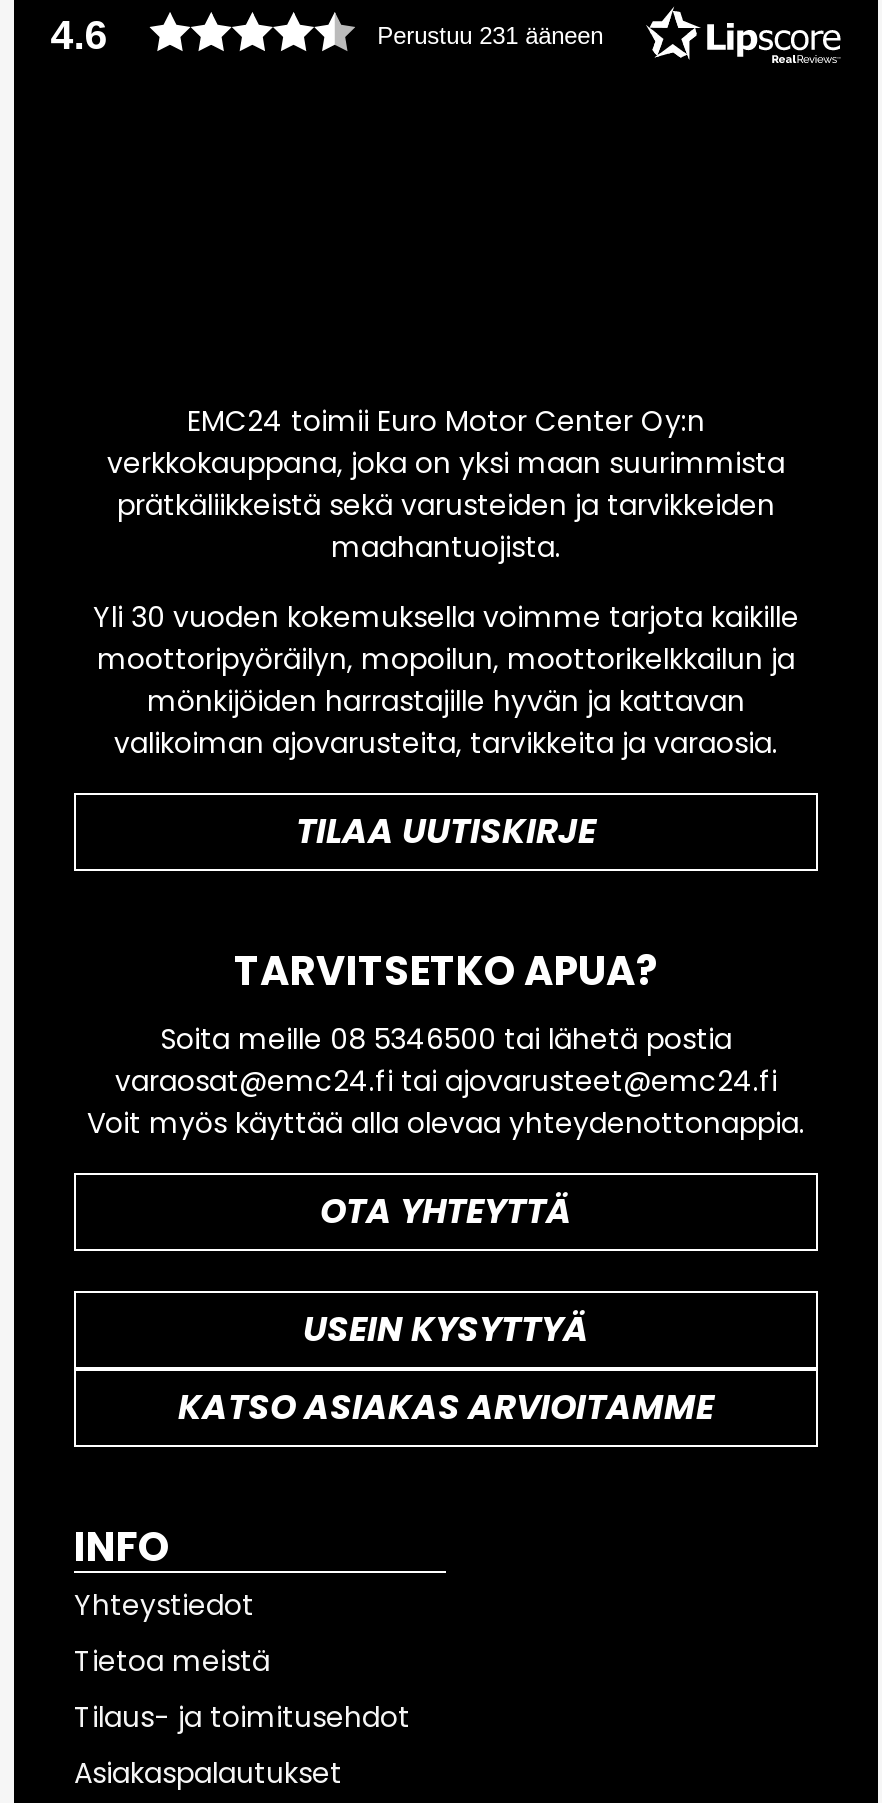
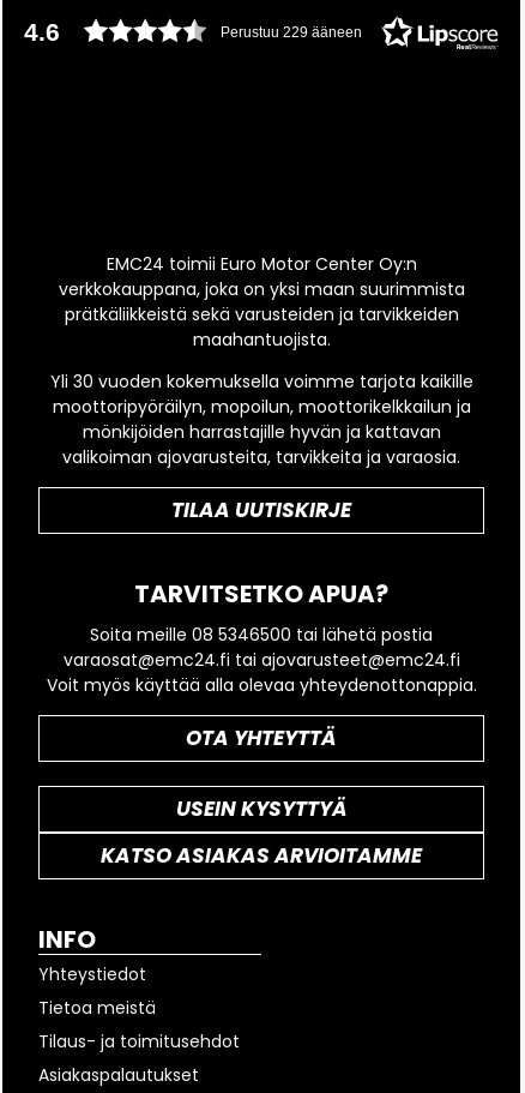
[377,21,603,48] Perustuu 231 ääneen -> [220,24,362,41] Perustuu 229 ääneen

